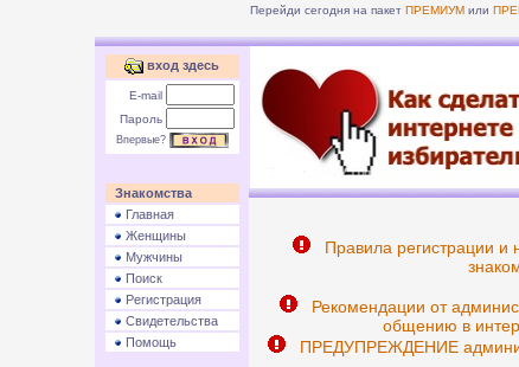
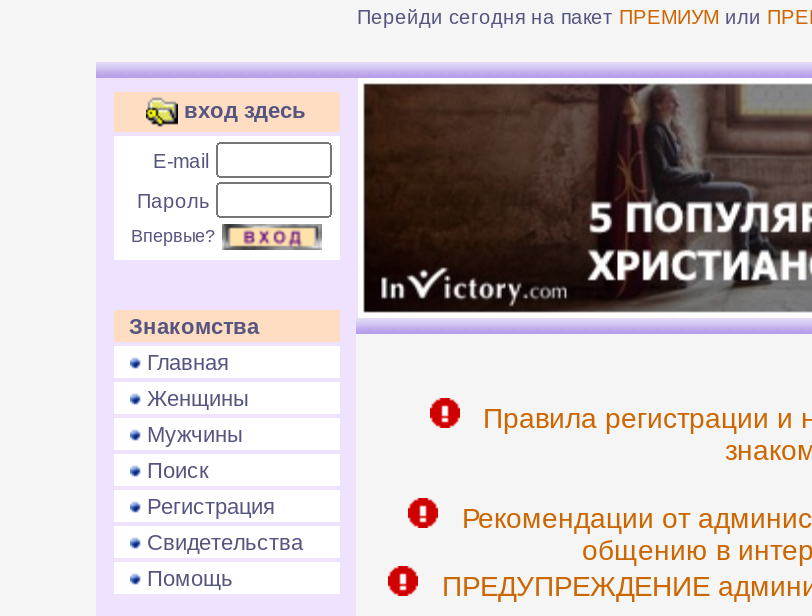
[254,50,515,185] [image] -> [362,82,806,314] [image]

